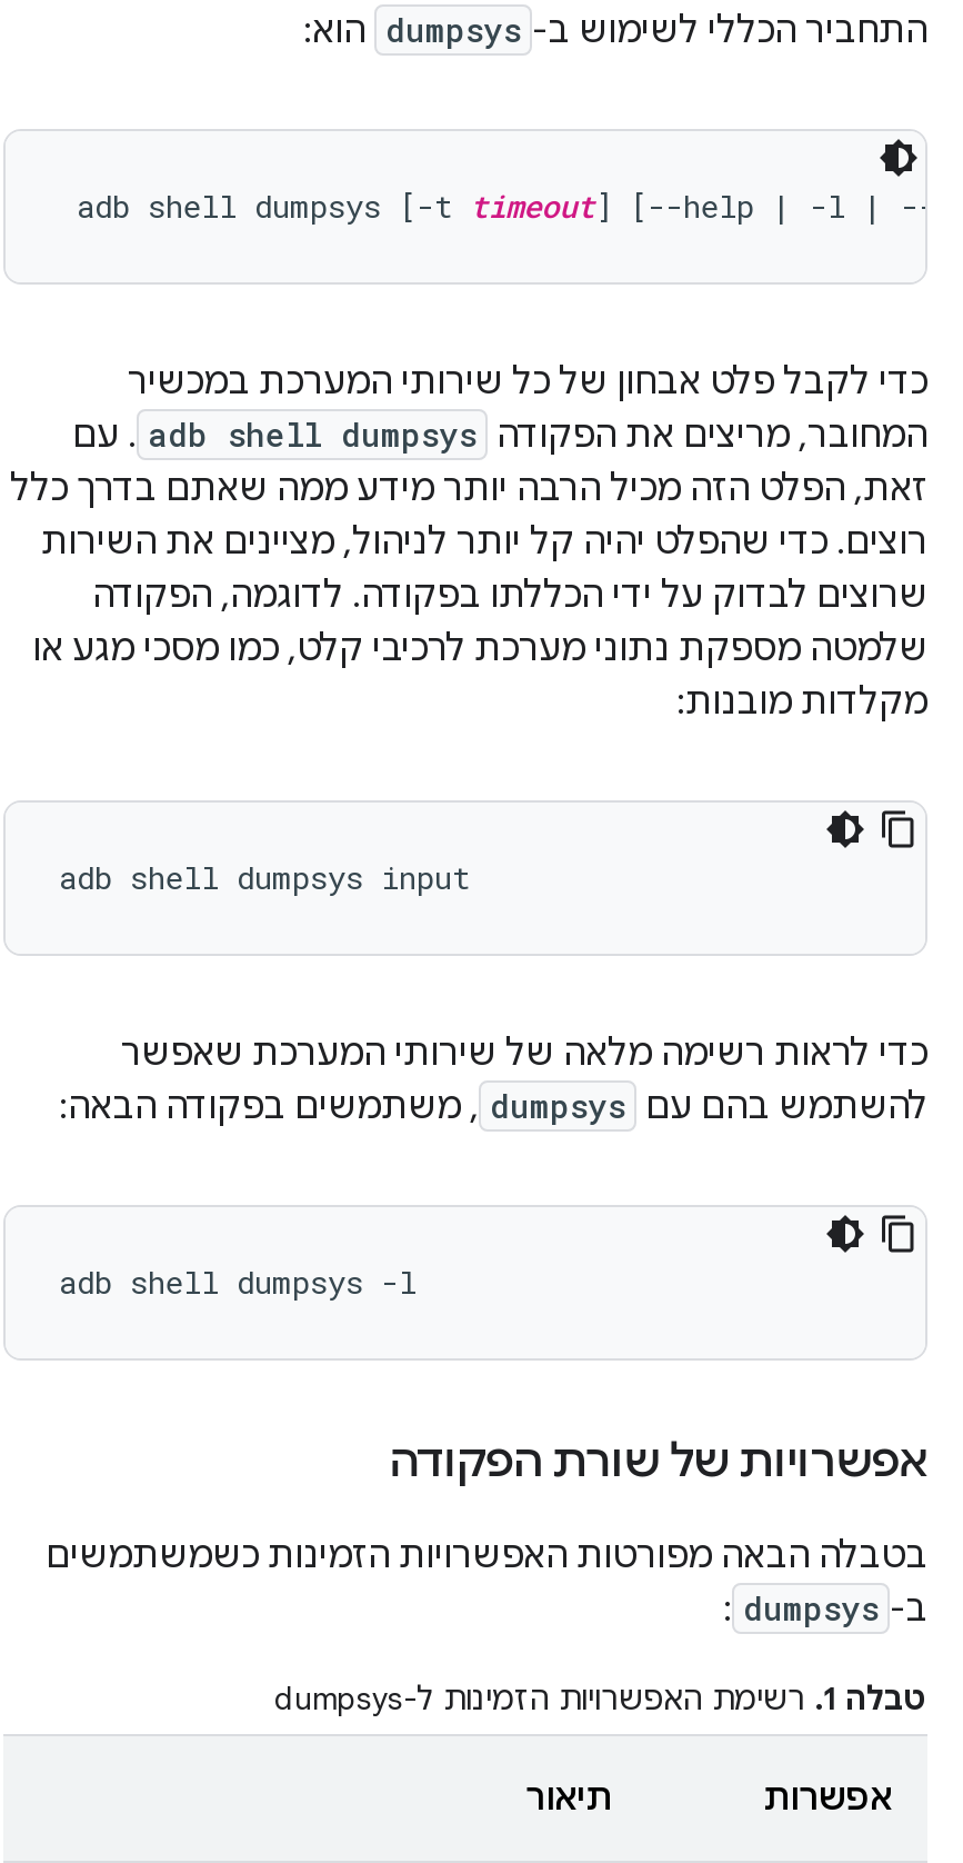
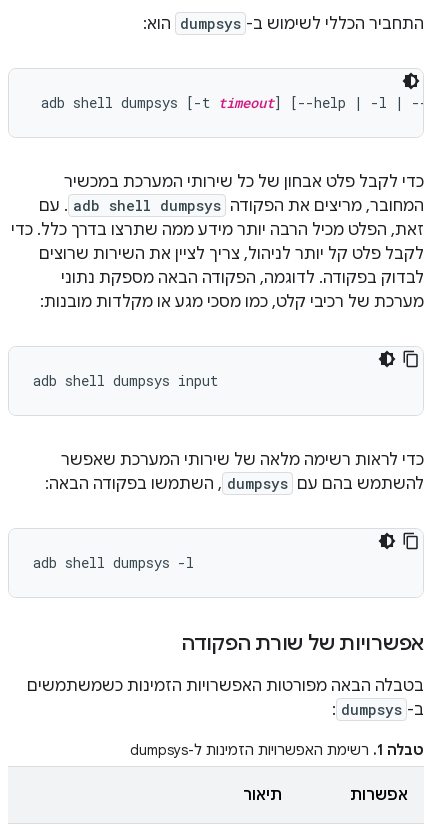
[10,467,927,725] זאת, הפלט הזה מכיל הרבה יותר מידע ממה שאתם בדרך כלל | רוצים. כדי שהפלט יהיה קל יותר לניהול, מציינים את השירות | שרוצים לבדוק על ידי הכללתו בפקודה. לדוגמה, הפקודה | שלמטה מספקת נתוני מערכת לרכיבי קלט, כמו מסכי מגע או | מקלדות מובנות: -> [11,220,424,312] זאת, הפלט מכיל הרבה יותר מידע ממה שתרצו בדרך כלל. כדי | לקבל פלט קל יותר לניהול, צריך לציין את השירות שרוצים | לבדוק בפקודה. לדוגמה, הפקודה הבאה מספקת נתוני | מערכת של רכיבי קלט, כמו מסכי מגע או מקלדות מובנות:
[59,1085,927,1129] להשתמש בהם עם dumpsys , משתמשים בפקודה הבאה: -> [45,474,424,494] להשתמש בהם עם dumpsys , השתמשו בפקודה הבאה:

